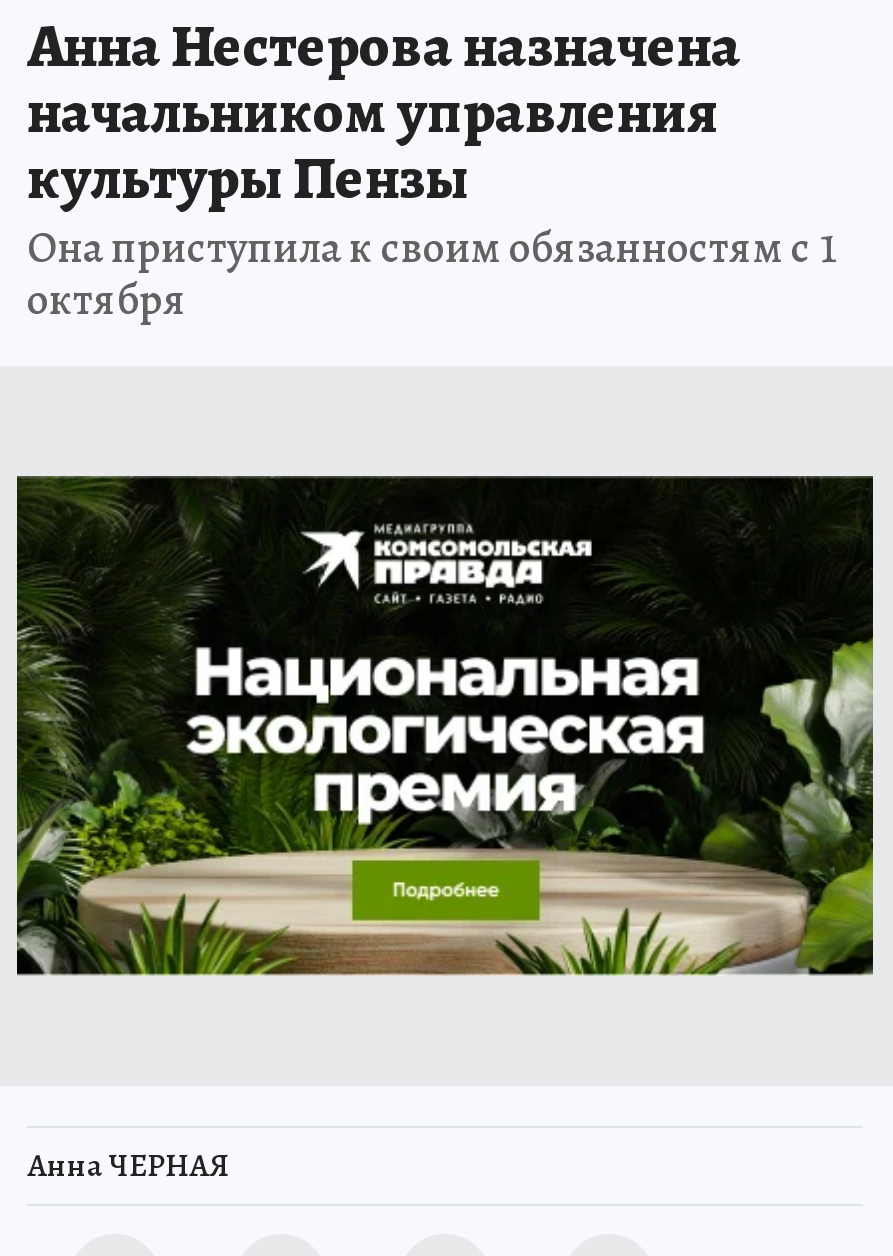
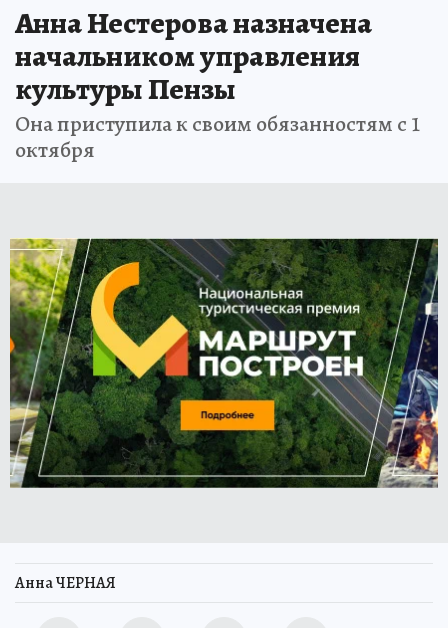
[15,474,875,976] [image] -> [9,238,439,489] [image]

